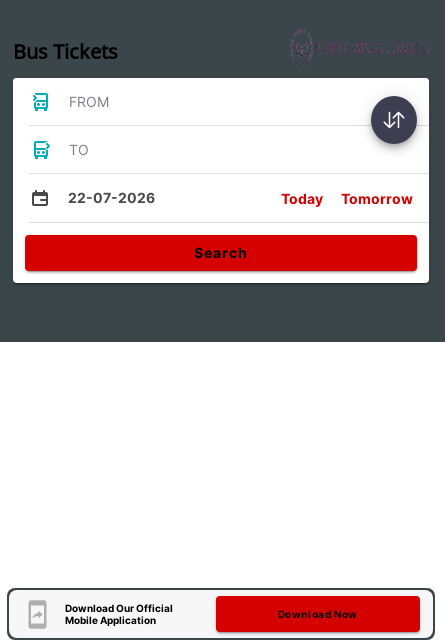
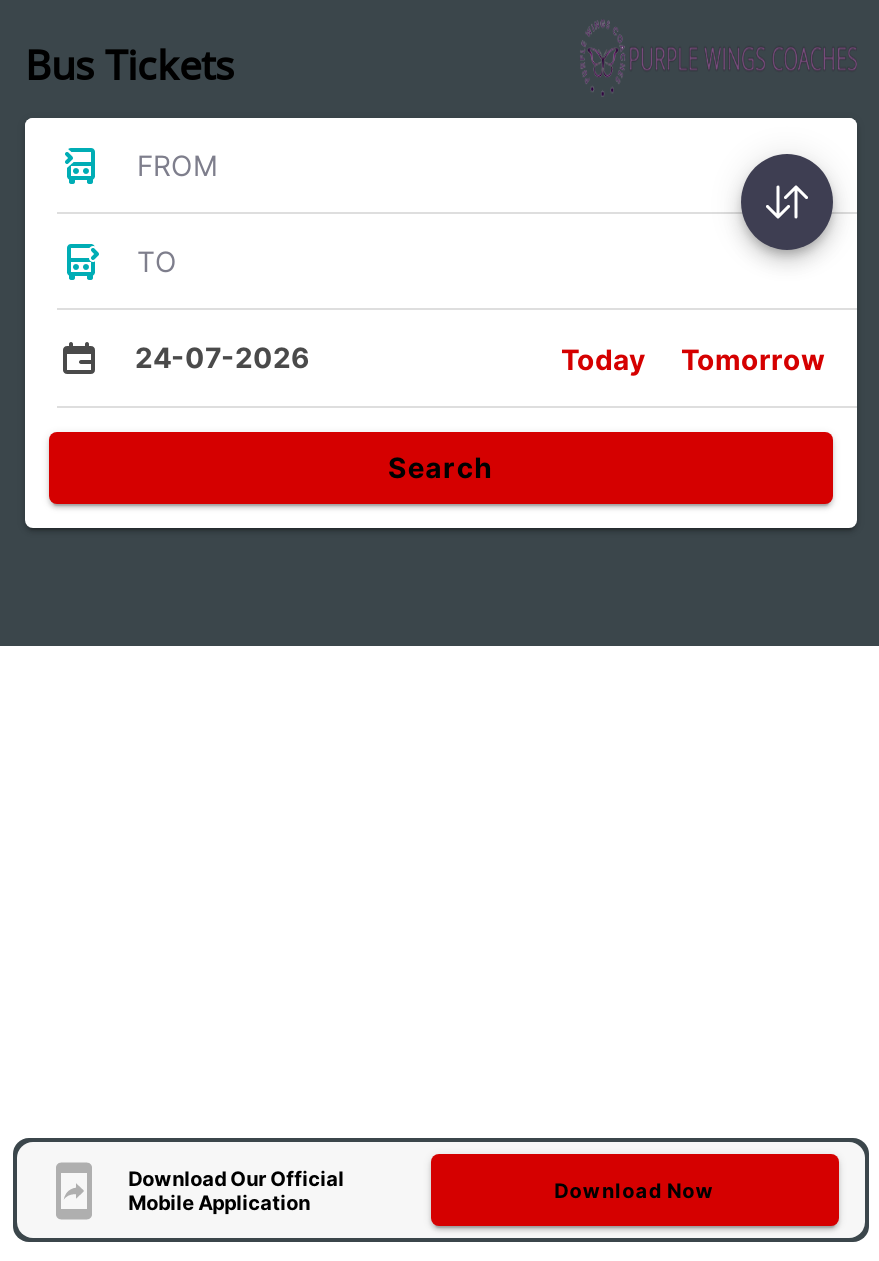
[68,189,155,206] 22-07-2026 -> [135,340,309,374] 24-07-2026

